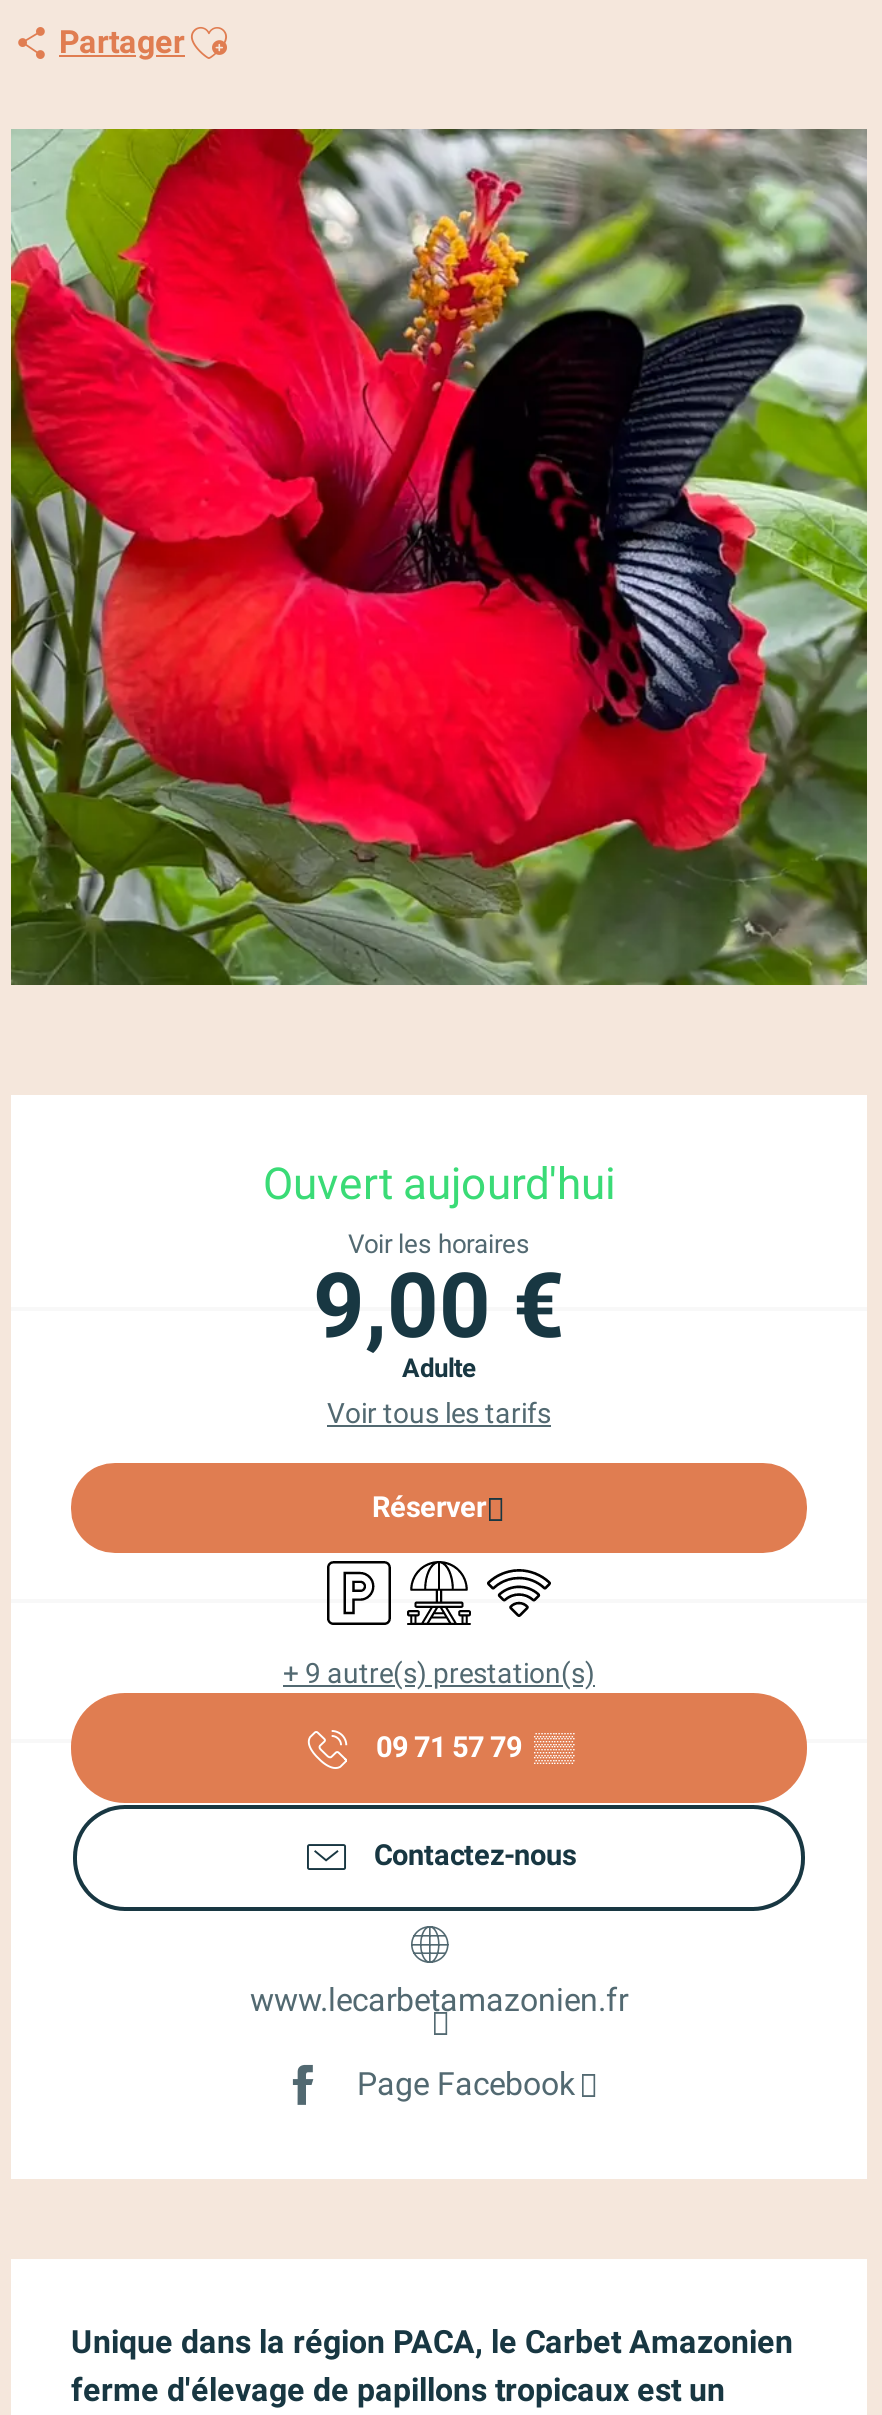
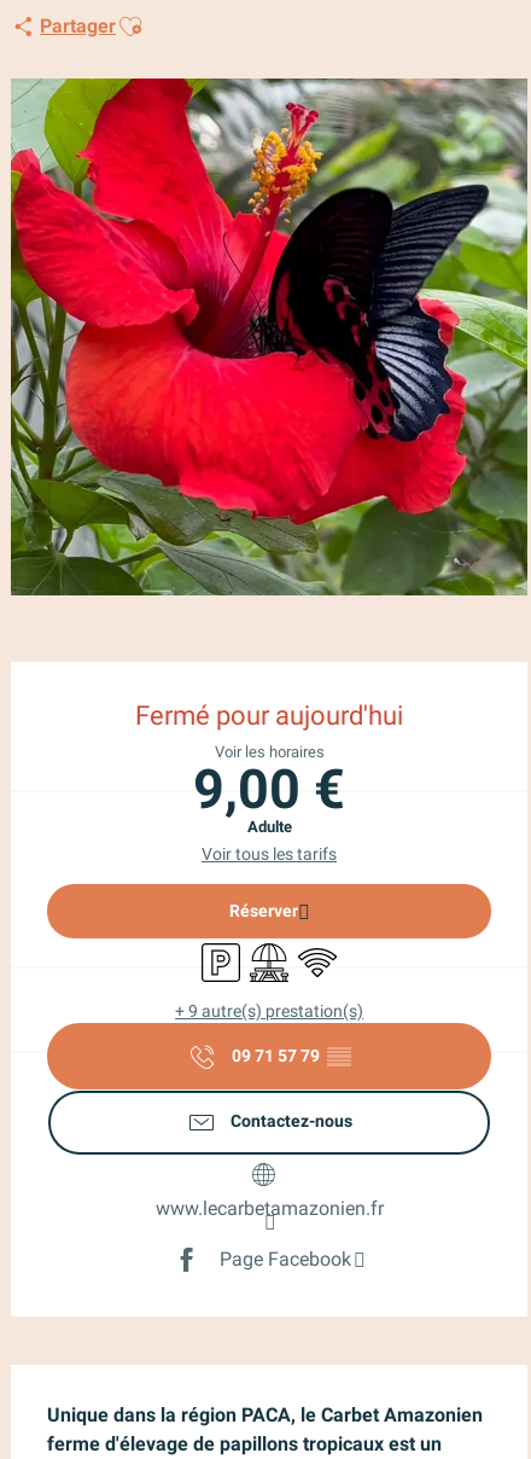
[263,1159,615,1209] Ouvert aujourd'hui -> [135,701,403,731] Fermé pour aujourd'hui

